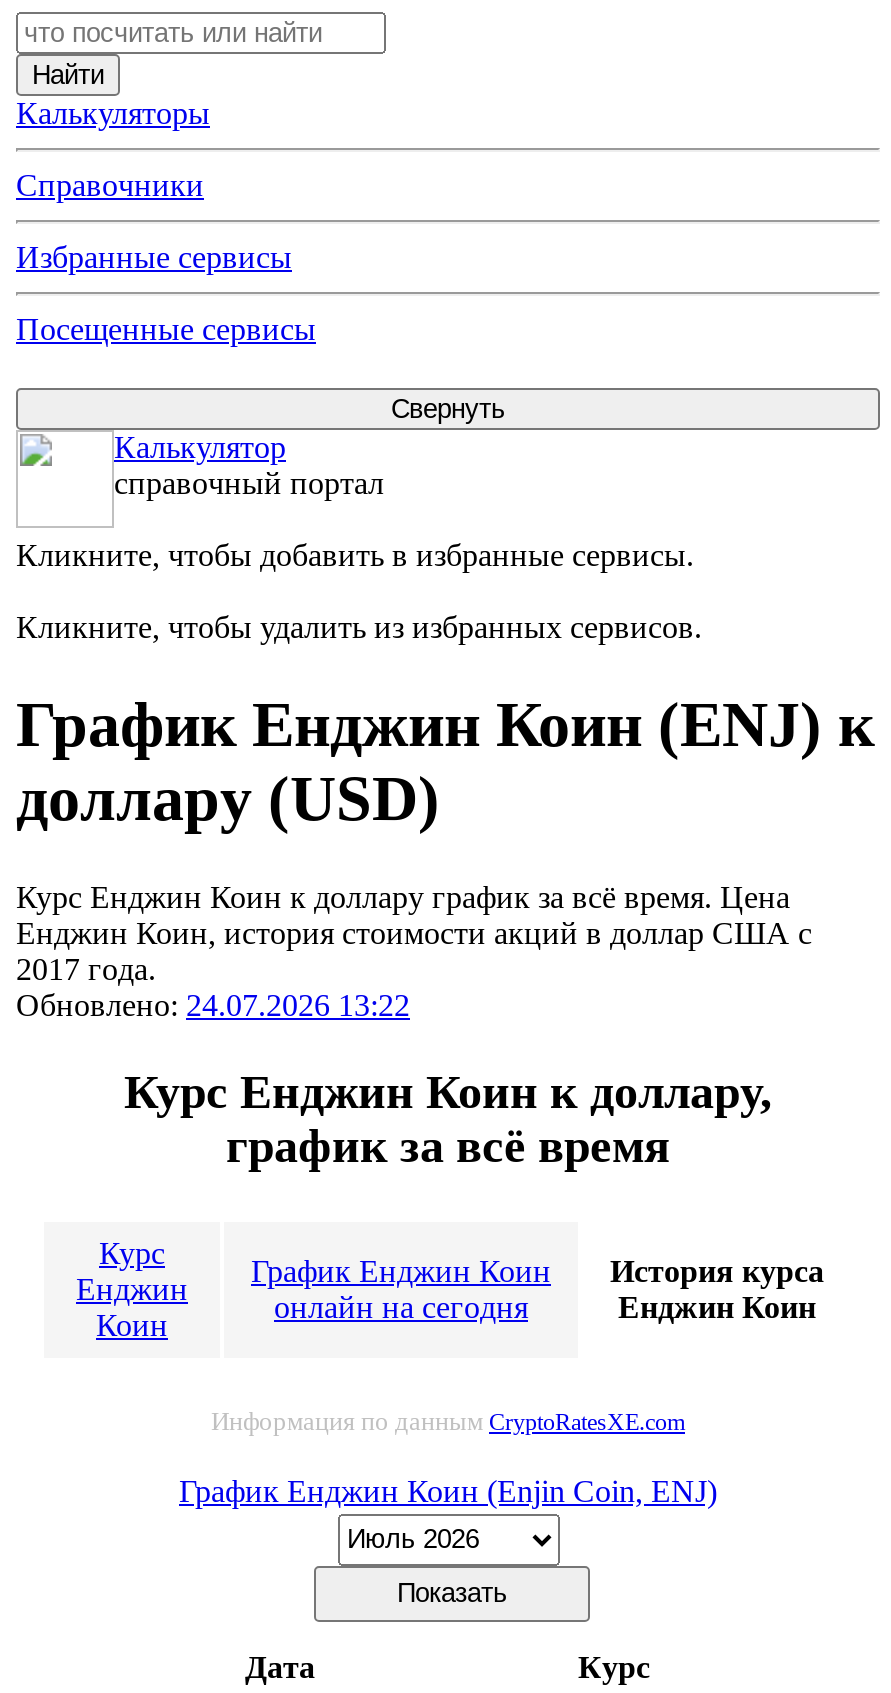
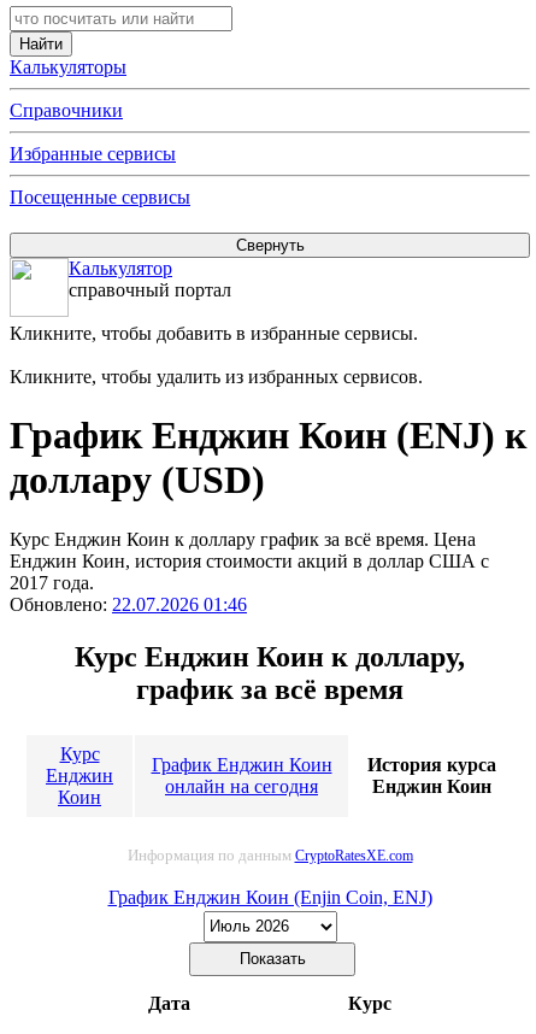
[16,988,410,1022] Обновлено: 24.07.2026 13:22 -> [10,594,247,614] Обновлено: 22.07.2026 01:46

